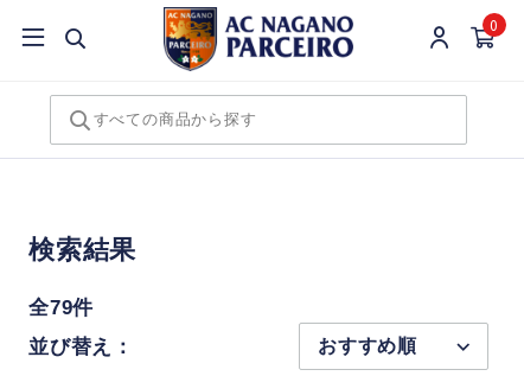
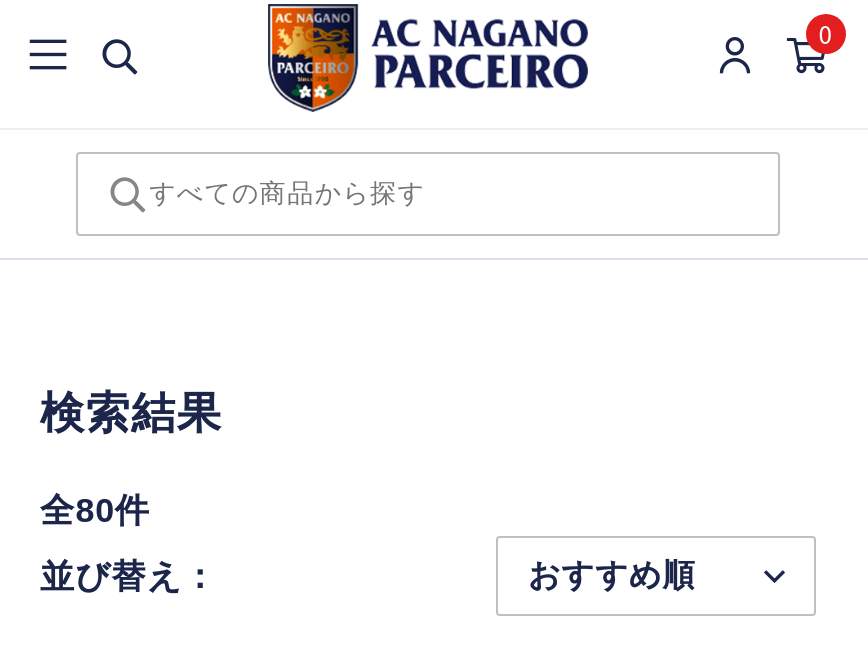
[28,297,94,319] 全79件 -> [40,492,150,530] 全80件

